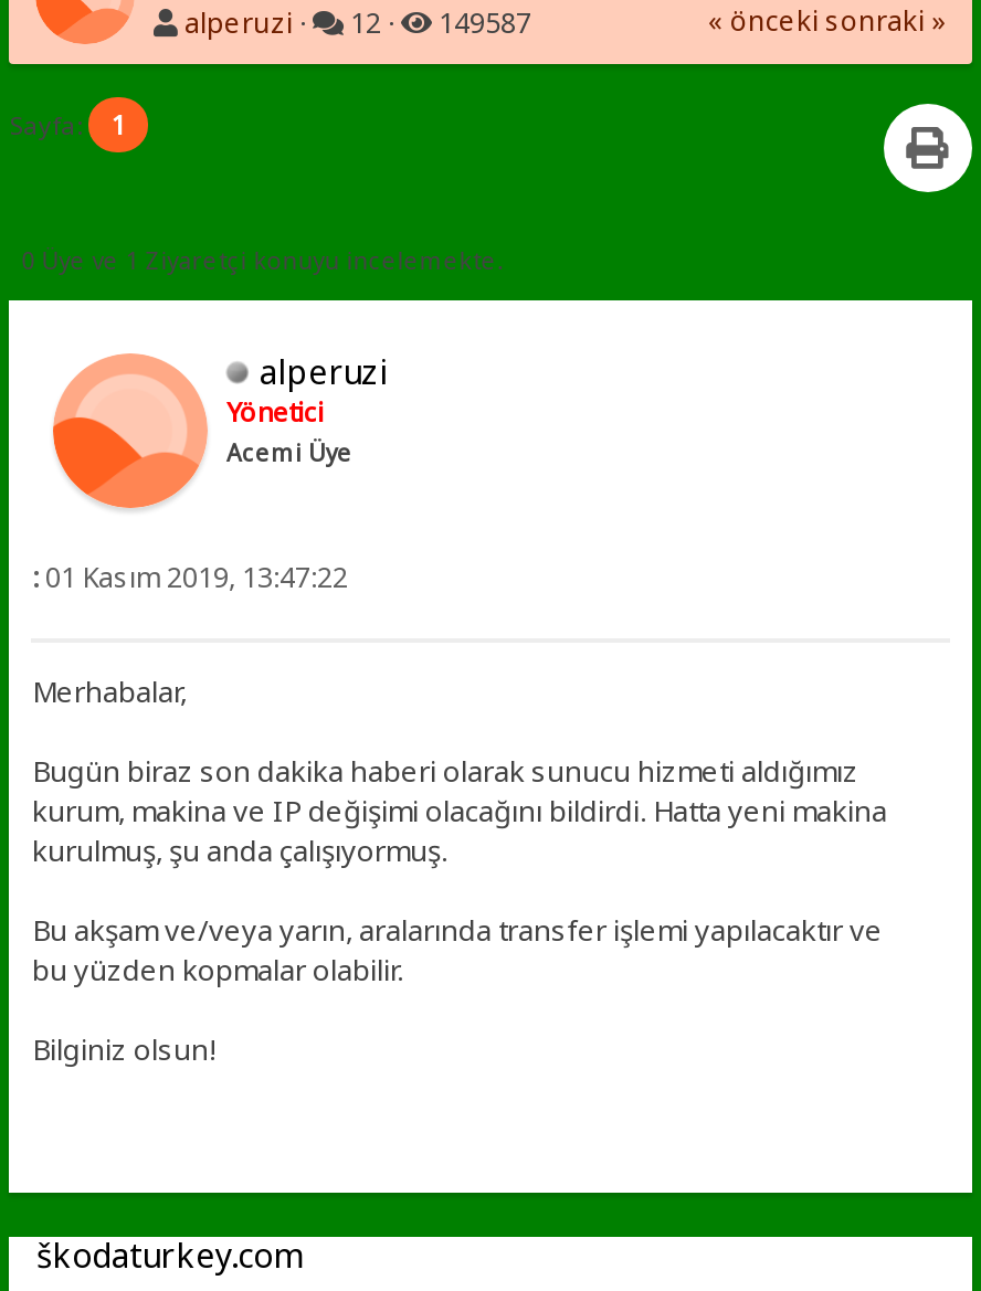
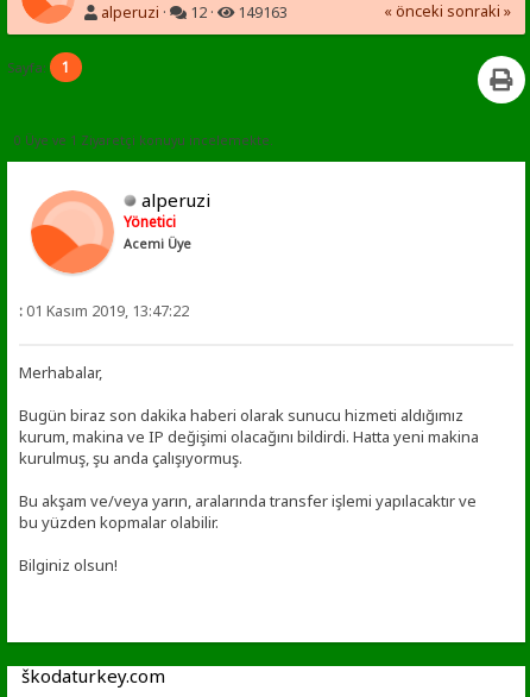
[432,5,531,43] 149587 -> [235,3,288,23] 149163

